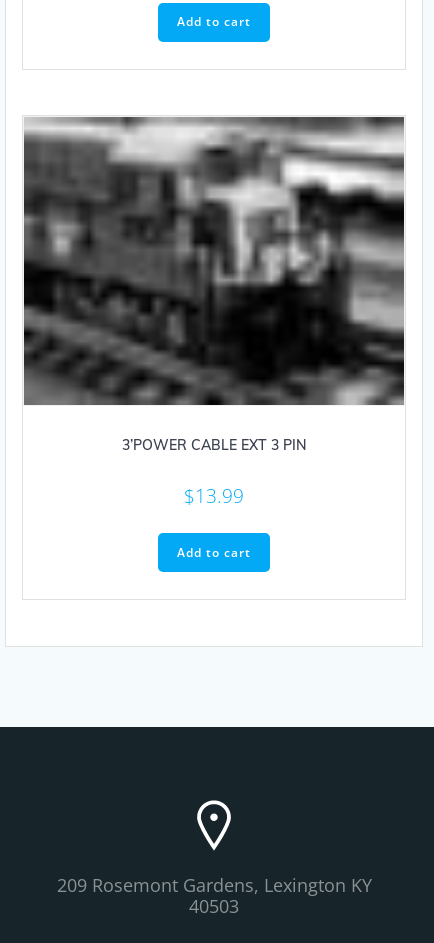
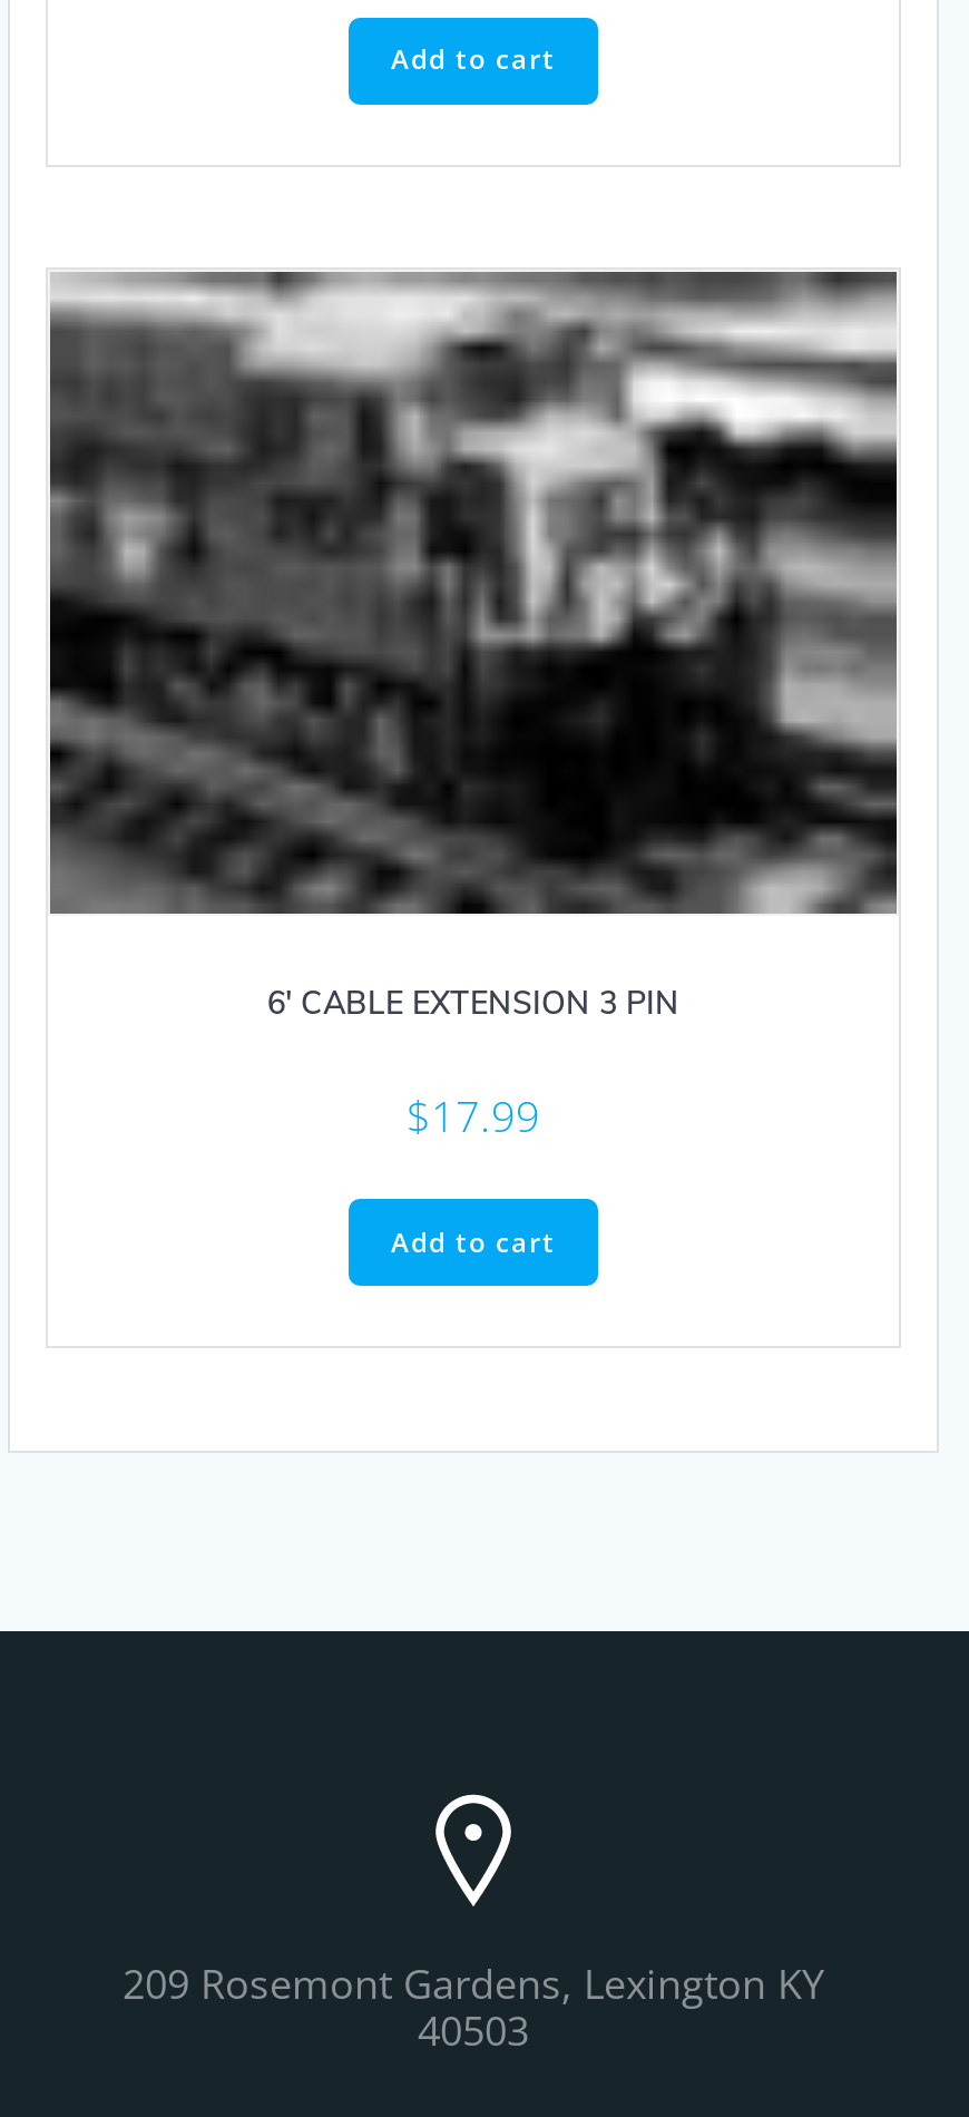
[121,436,306,454] 3’POWER CABLE EXT 3 PIN -> [267,984,679,1024] 6′ CABLE EXTENSION 3 PIN
[184,482,244,509] $13.99 -> [407,1085,540,1145] $17.99

